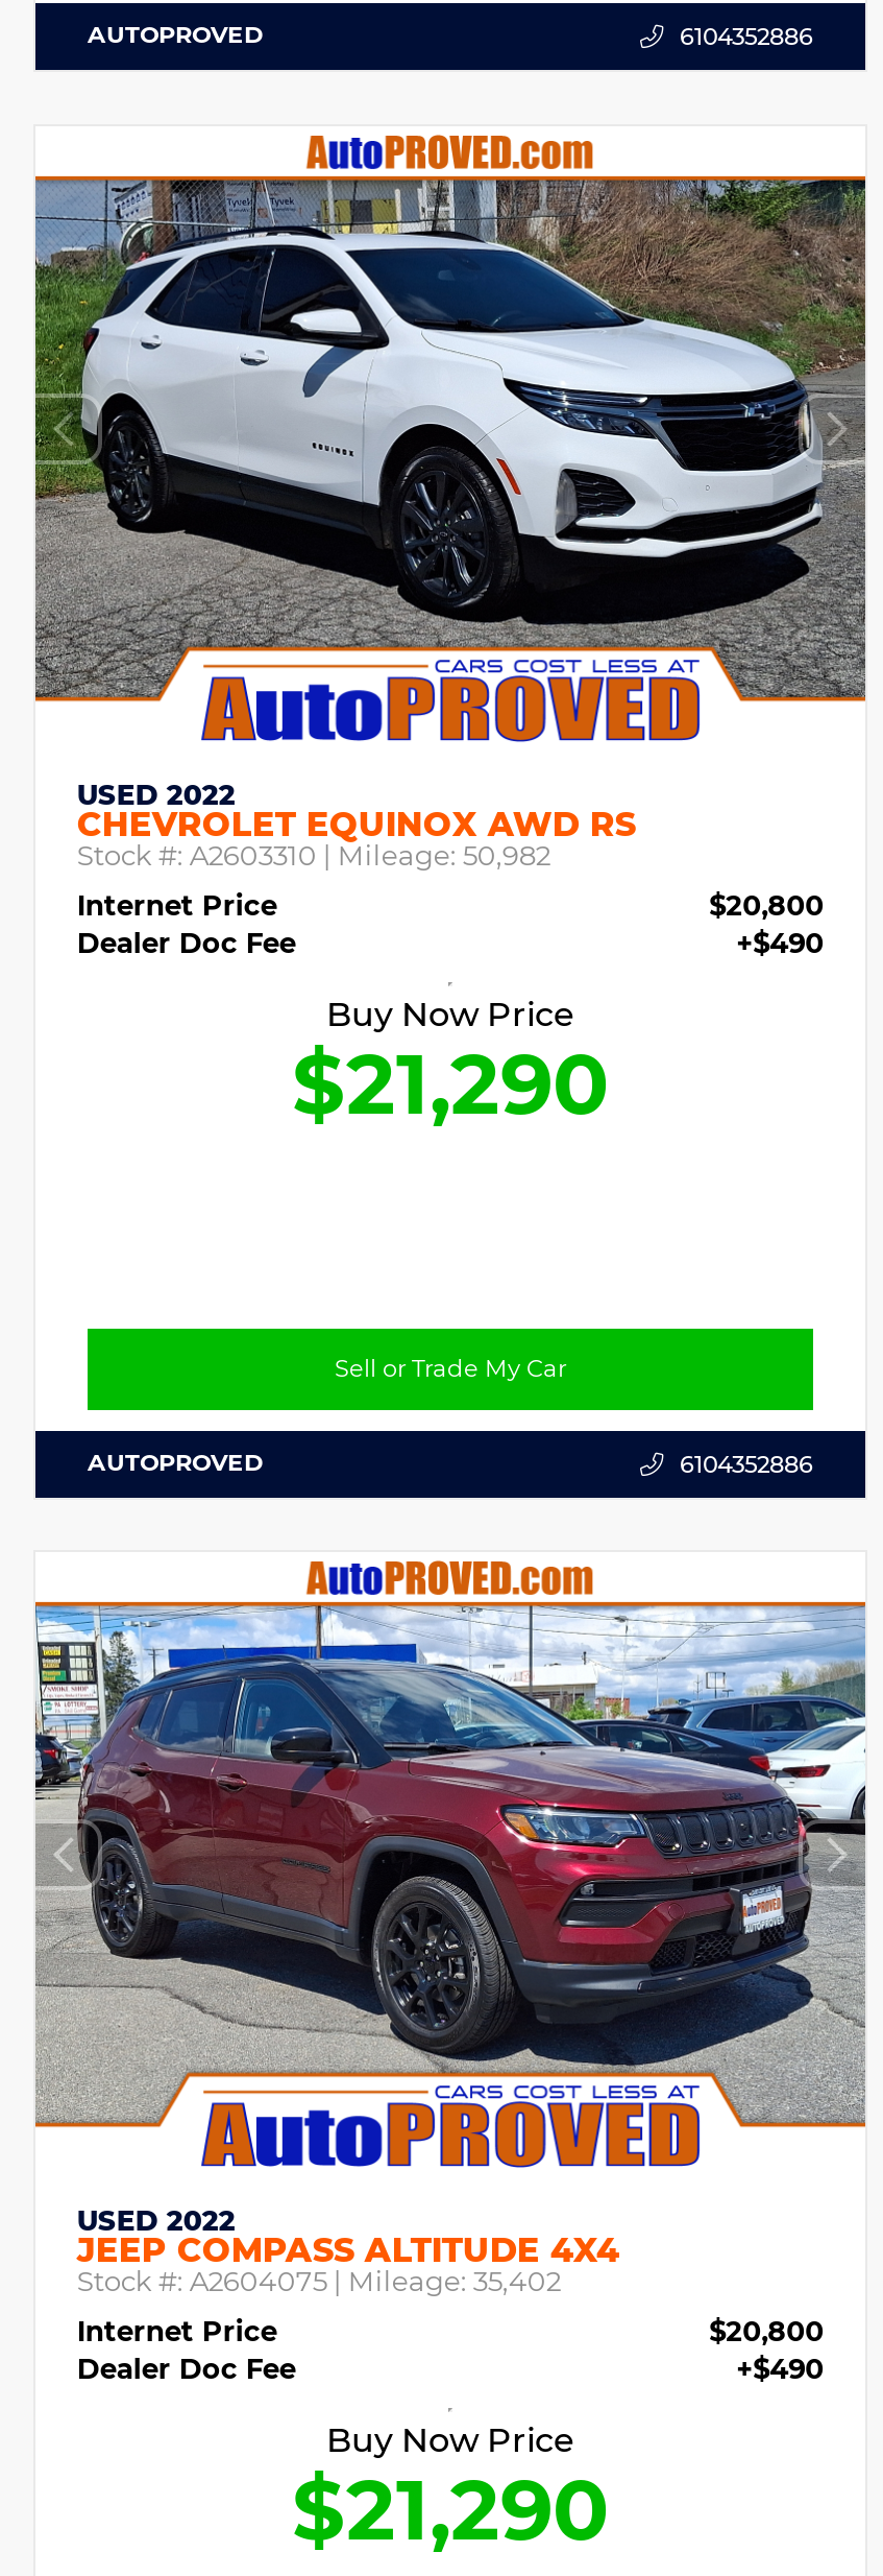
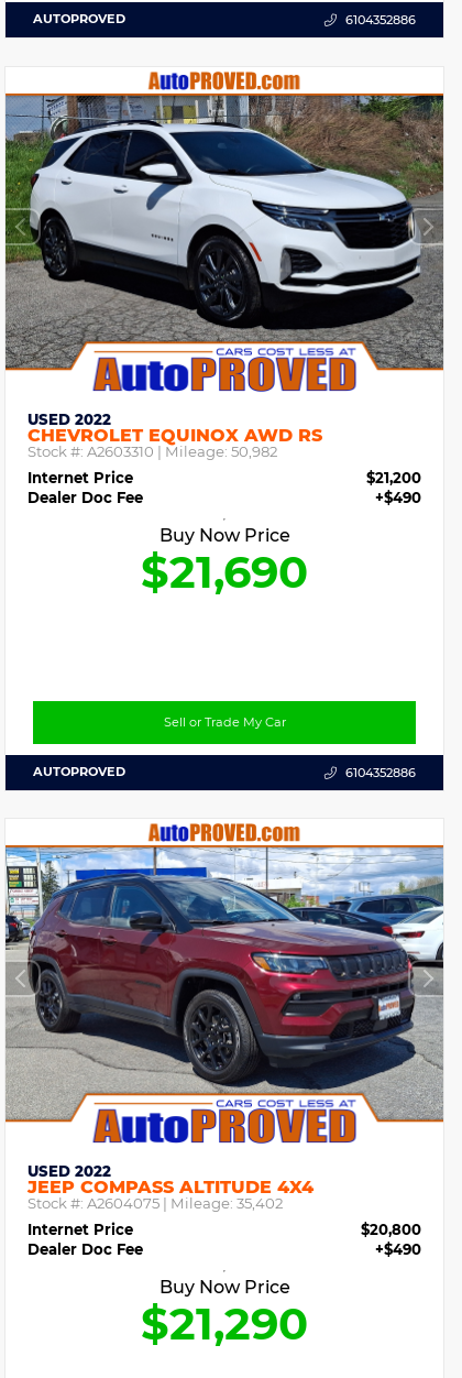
[709,887,824,920] $20,800 -> [366,468,421,486] $21,200
[292,1031,609,1134] $21,290 -> [141,544,308,598] $21,690

